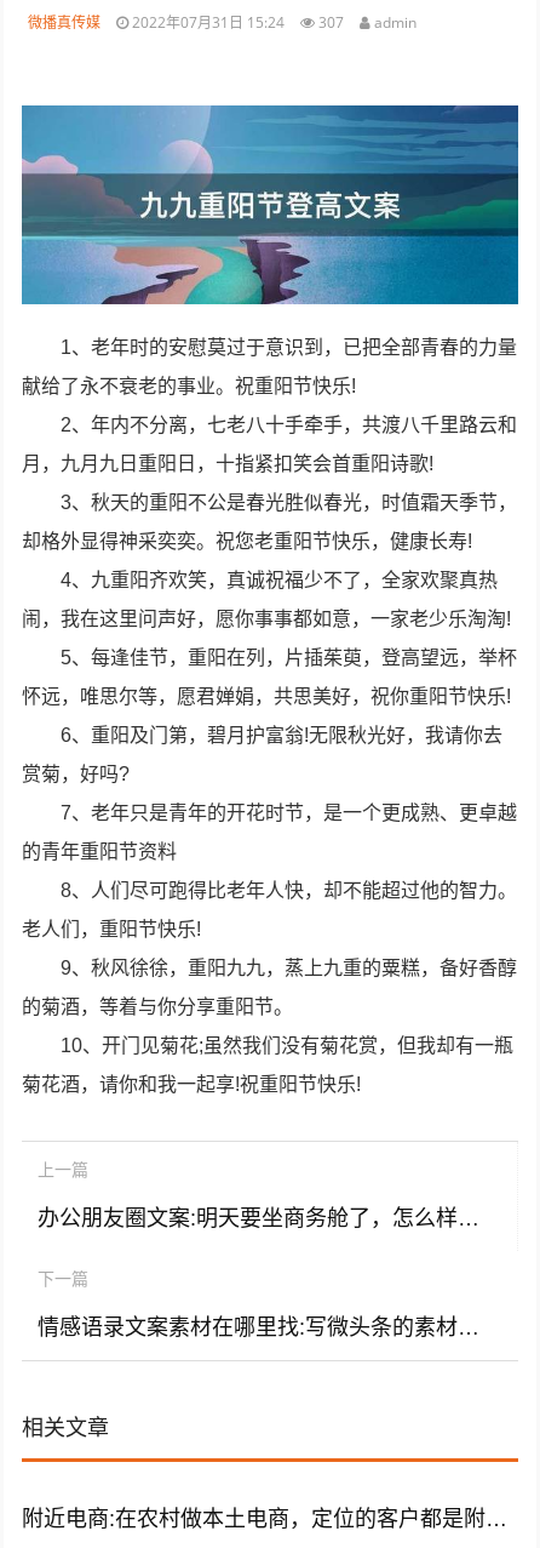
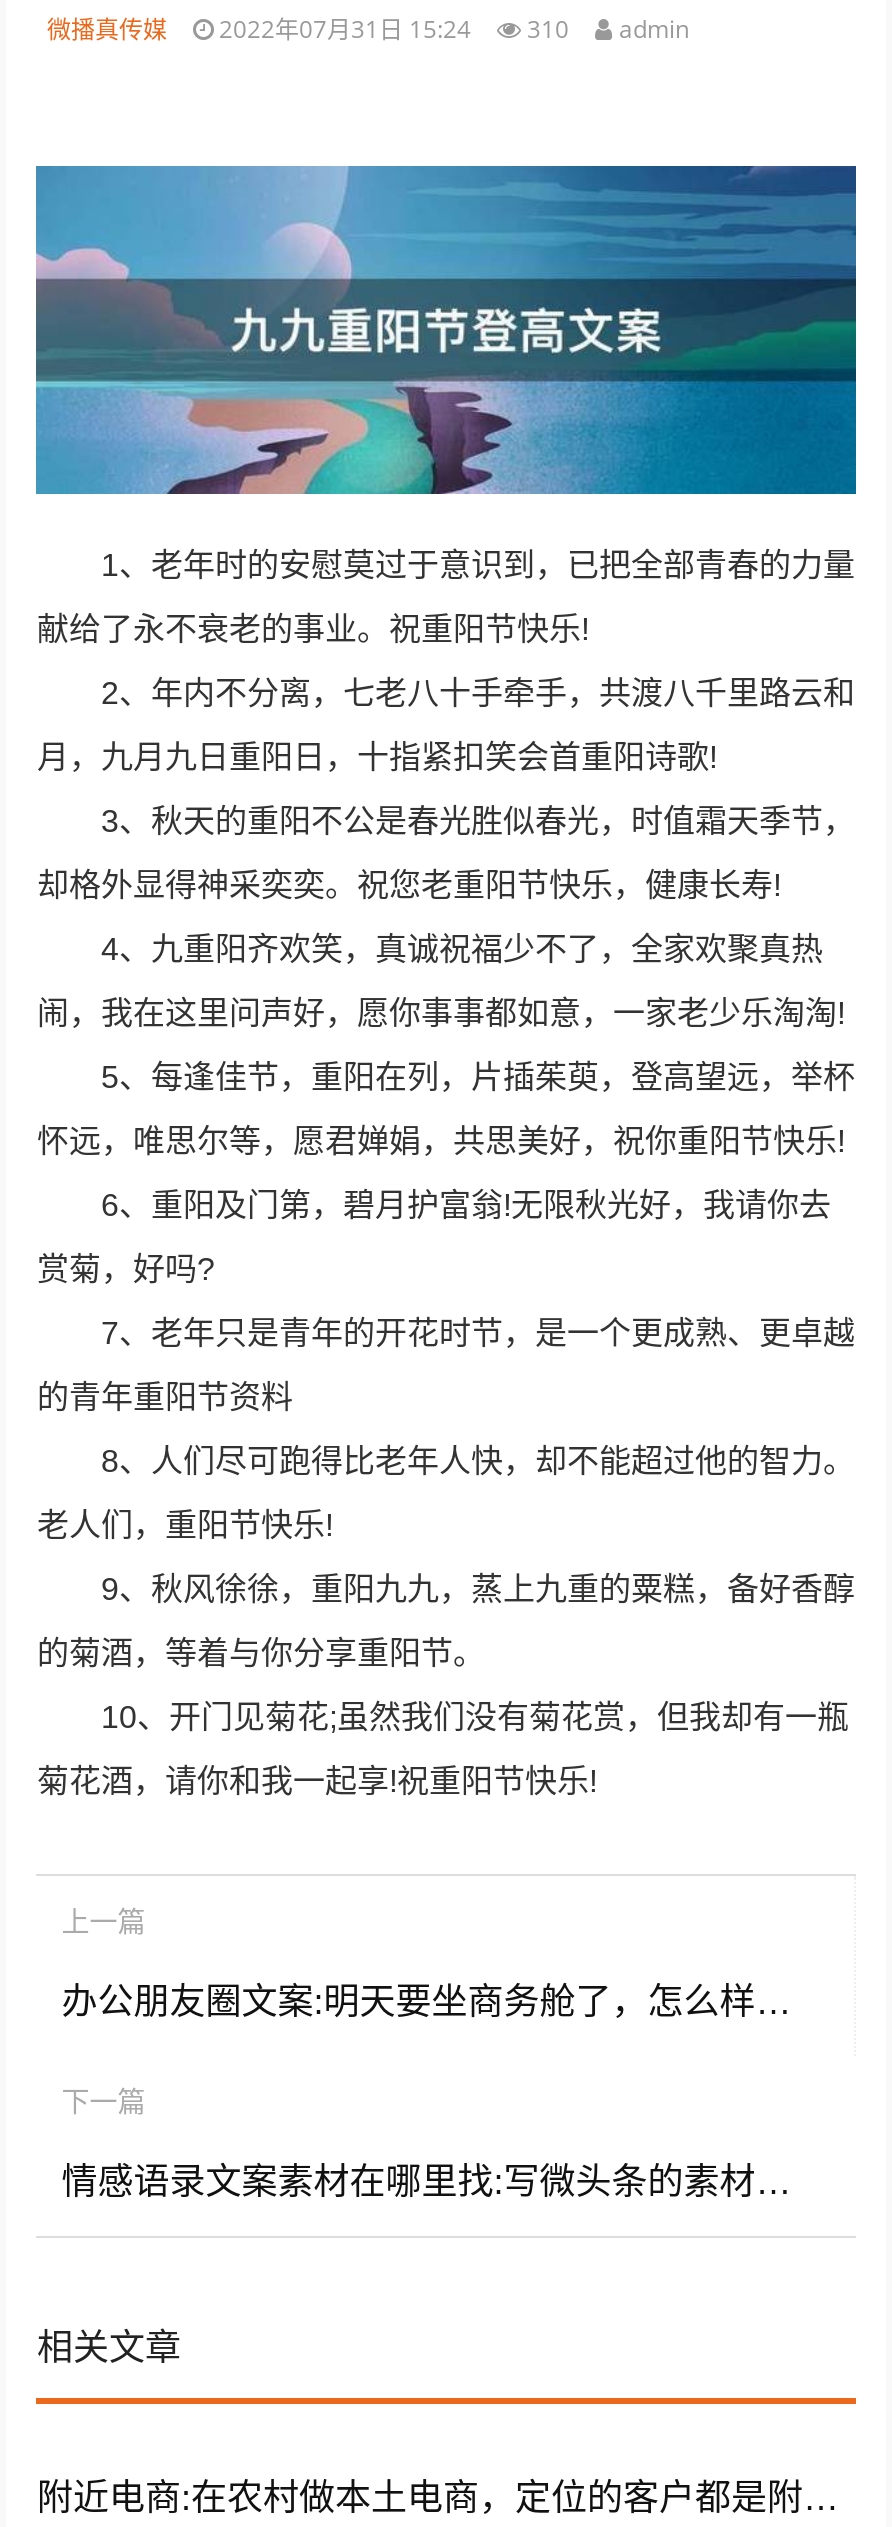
[28,12,417,33] 微播真传媒 2022年07月31日 15:24 307 admin -> [47,12,689,46] 微播真传媒 2022年07月31日 15:24 310 admin

